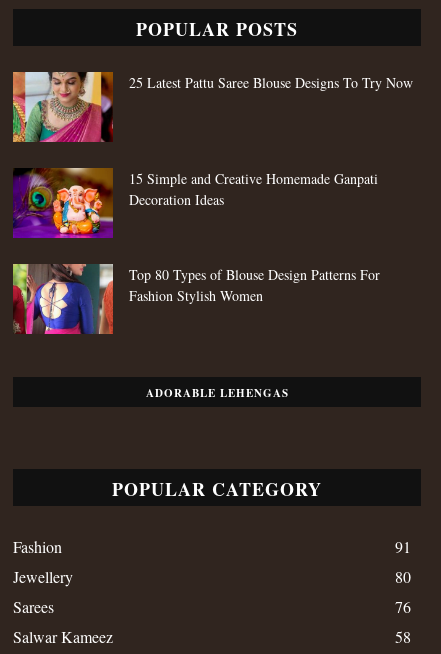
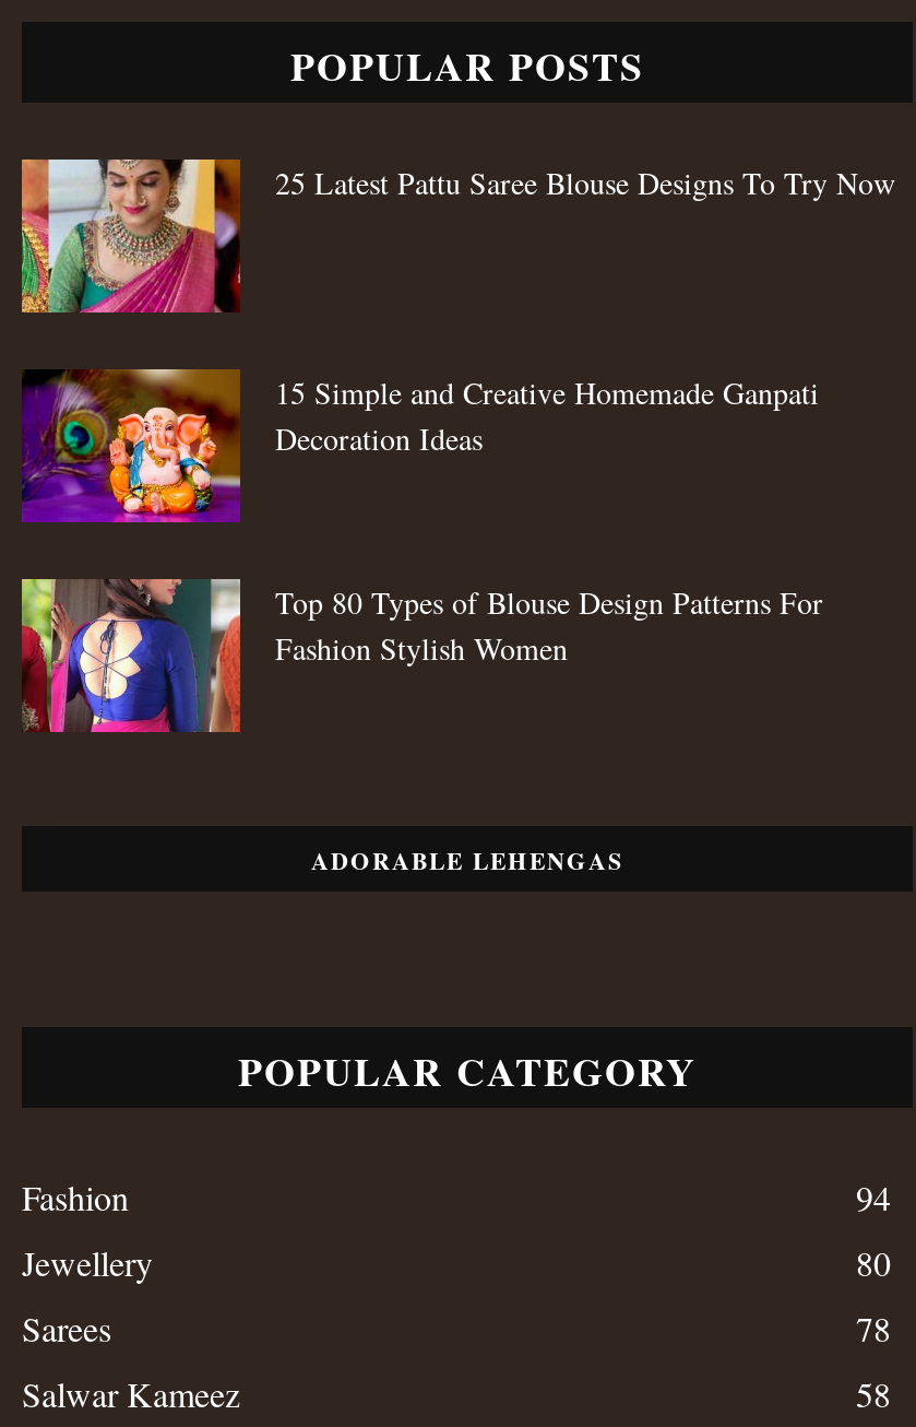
[395,536,411,557] 91 -> [856,1174,891,1220] 94
[395,596,411,617] 76 -> [856,1305,891,1351] 78

